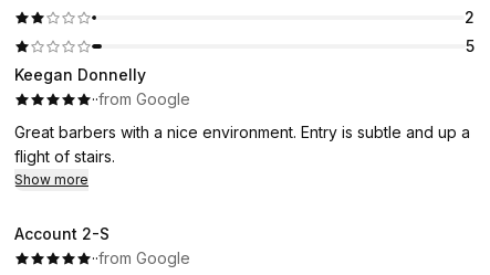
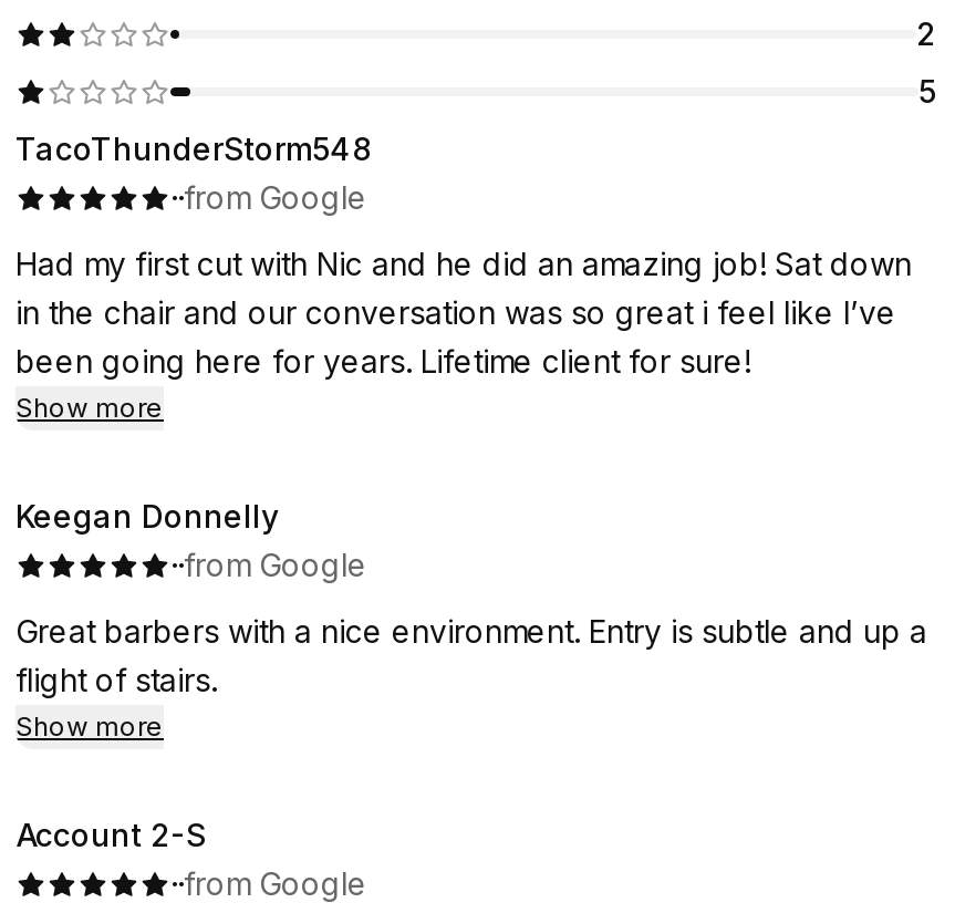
none -> [15,129,912,424] TacoThunderStorm548 | ··from Google | Had my first cut with Nic and he did an amazing job! Sat down | in the chair and our conversation was so great i feel like I’ve | been going here for years. Lifetime client for sure! | Show more

